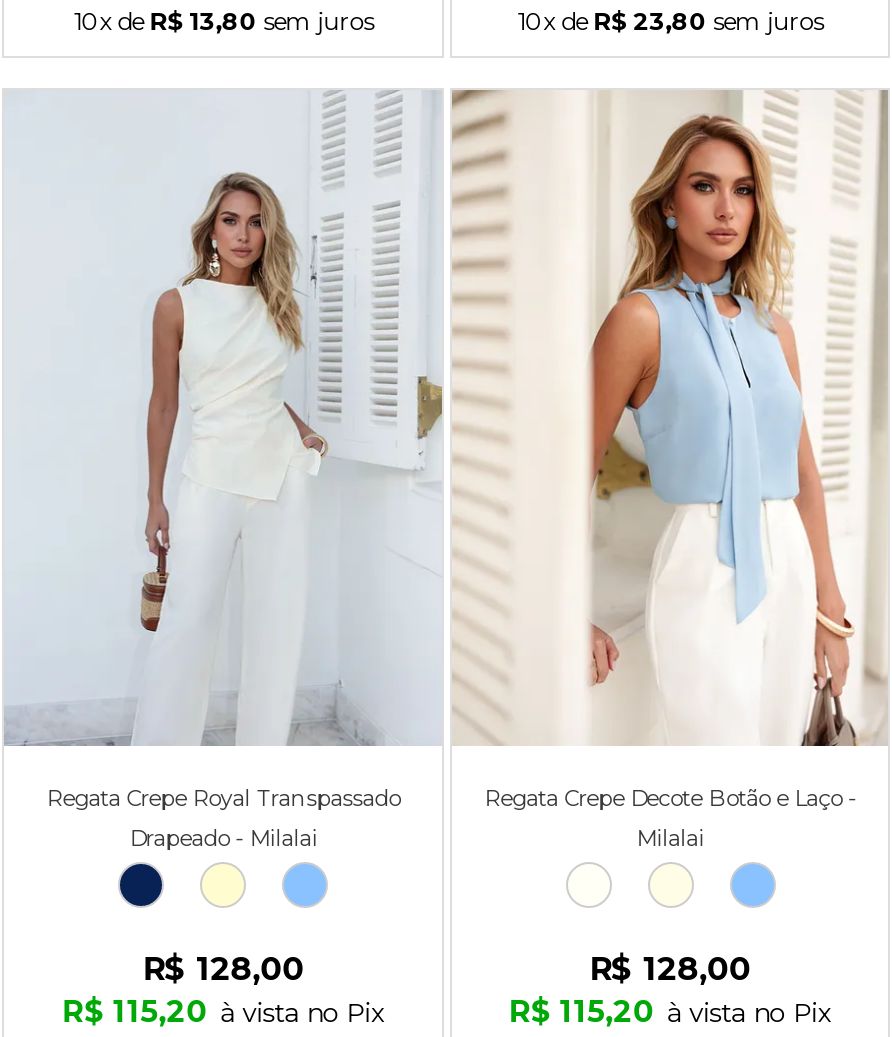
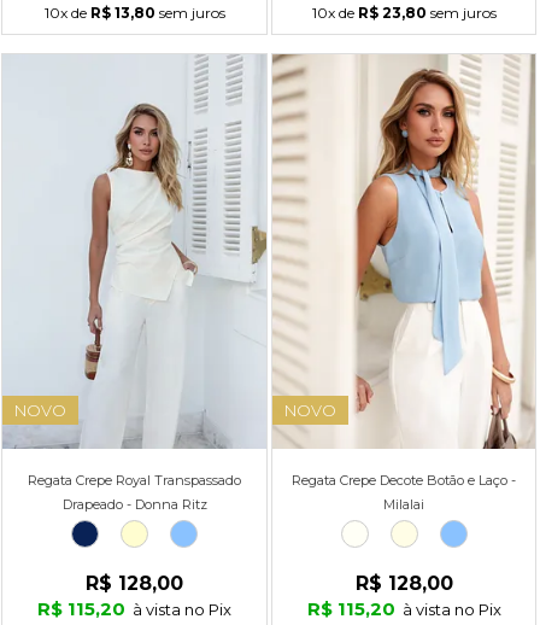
none -> [15,401,67,420] NOVO
none -> [284,401,336,420] NOVO
[129,823,317,851] Drapeado - Milalai -> [62,496,207,513] Drapeado - Donna Ritz

